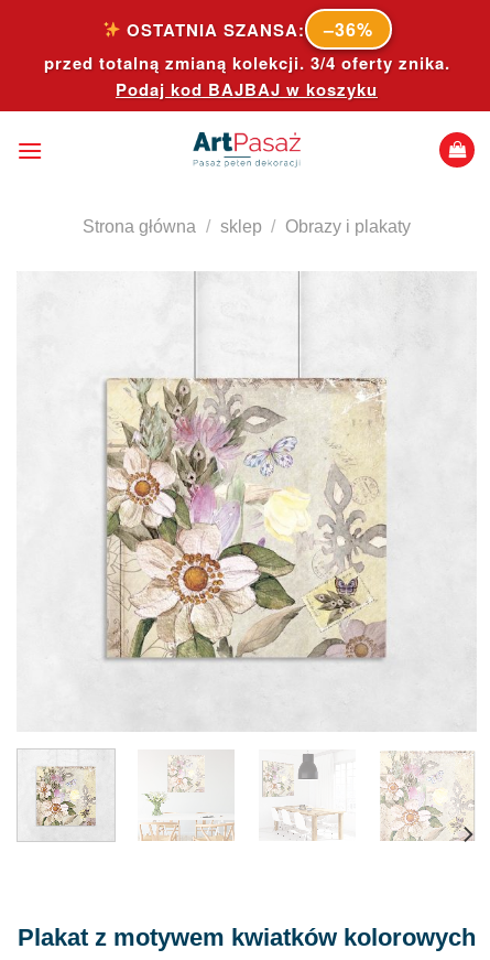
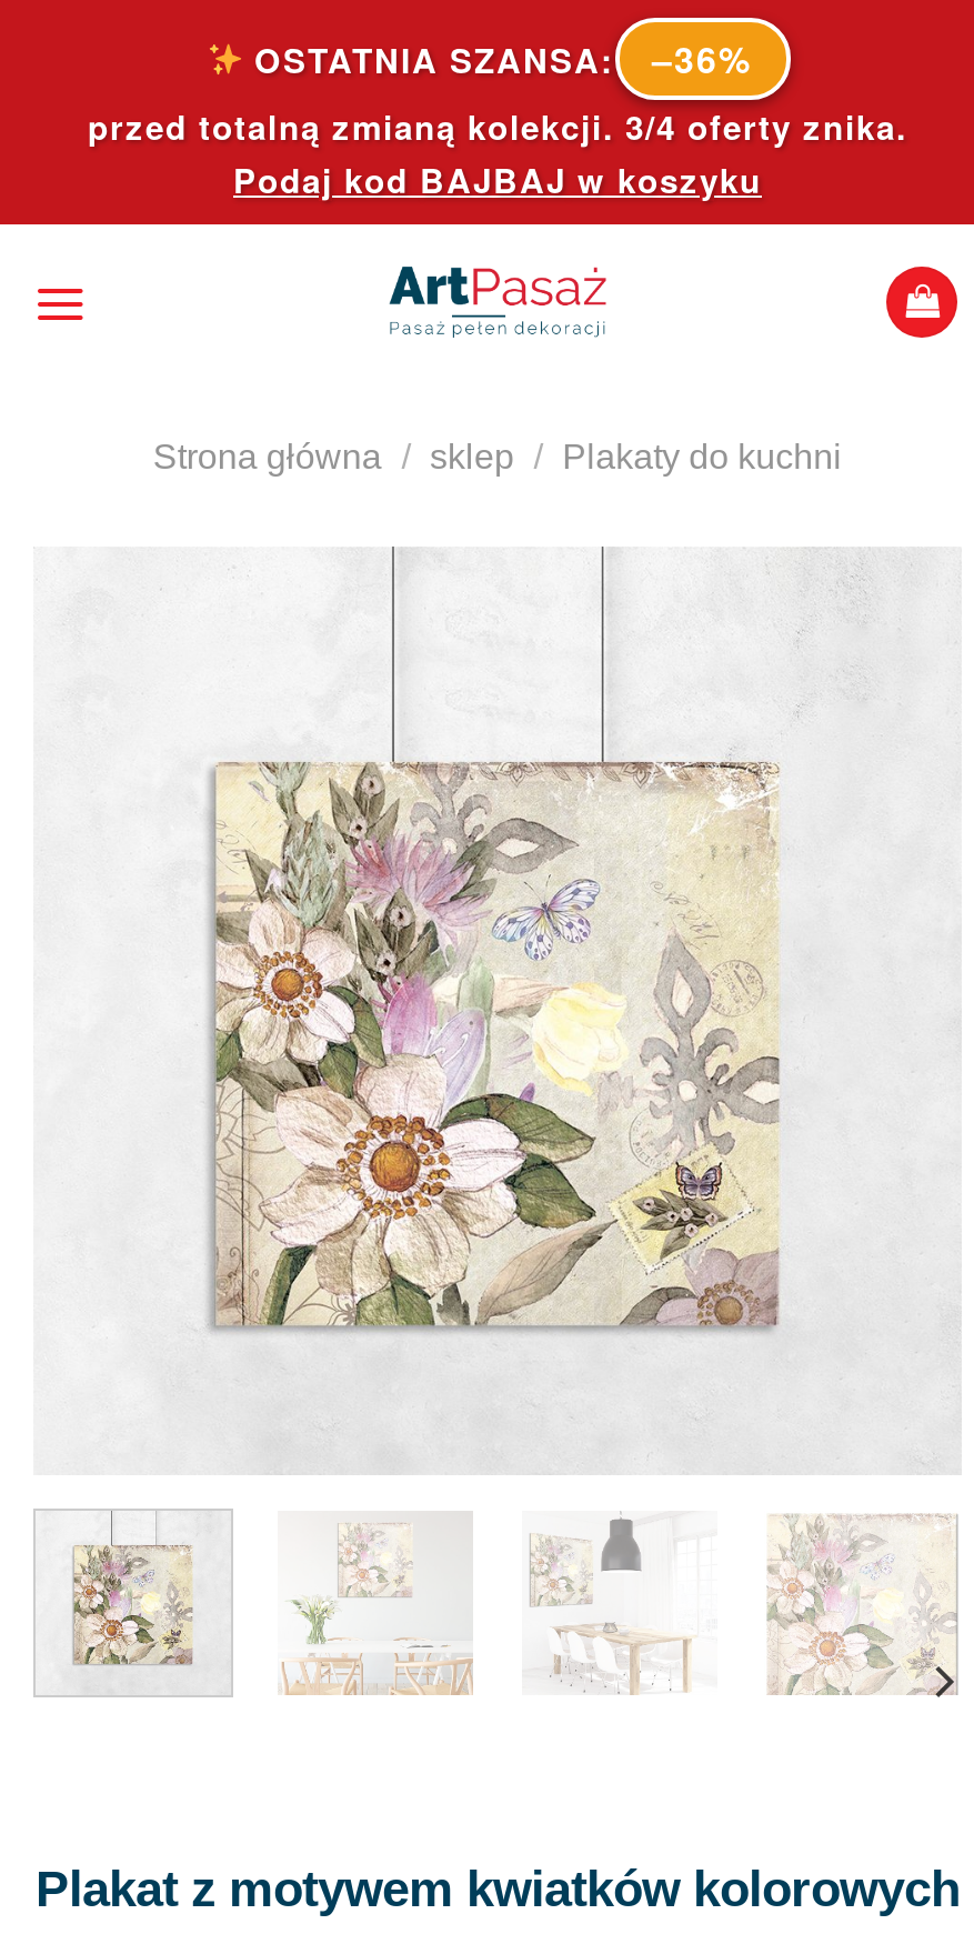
[82,217,411,236] Strona główna / sklep / Obrazy i plakaty -> [153,438,842,475] Strona główna / sklep / Plakaty do kuchni

